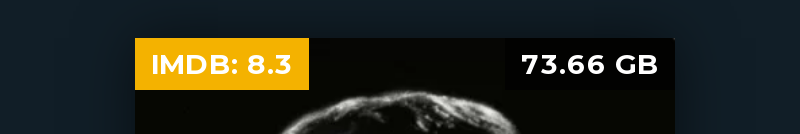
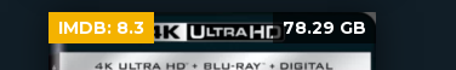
[521,46,659,82] 73.66 GB -> [283,17,366,38] 78.29 GB

